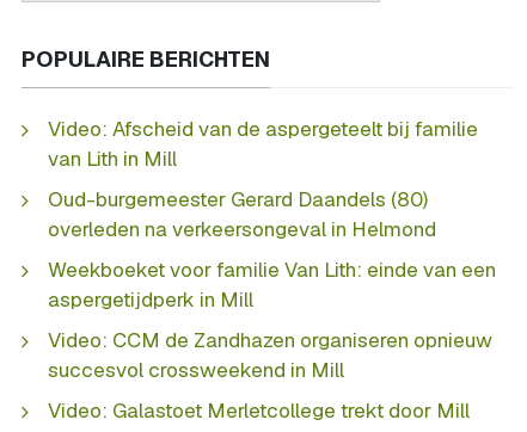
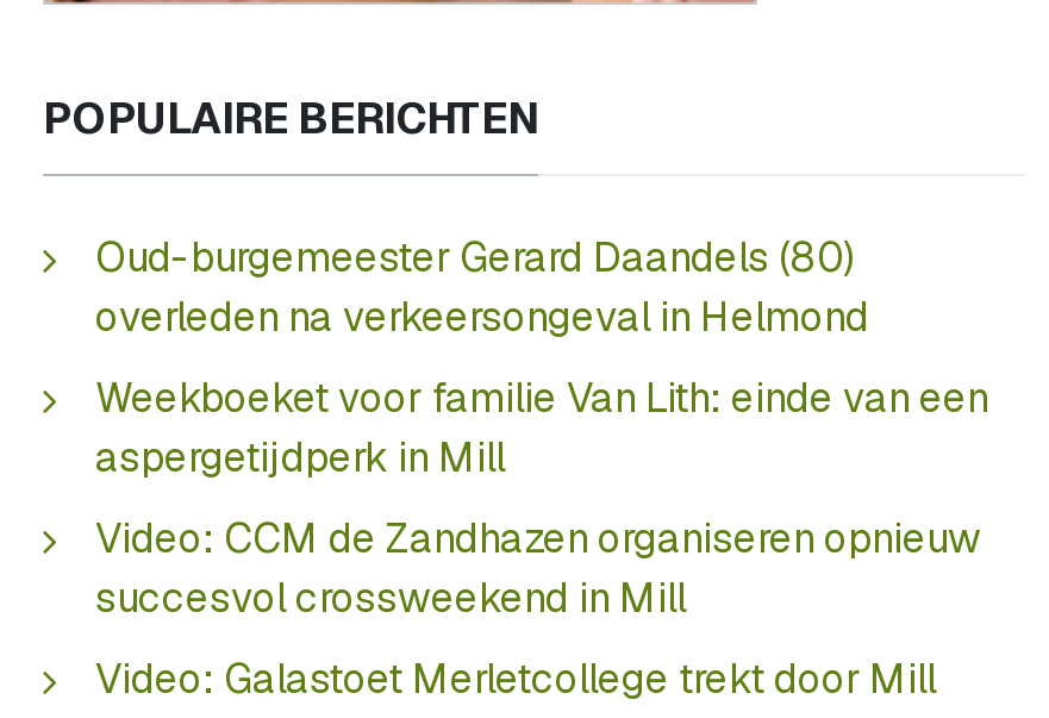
[48,116,478,172] Video: Afscheid van de aspergeteelt bij familie | van Lith in Mill -> none

